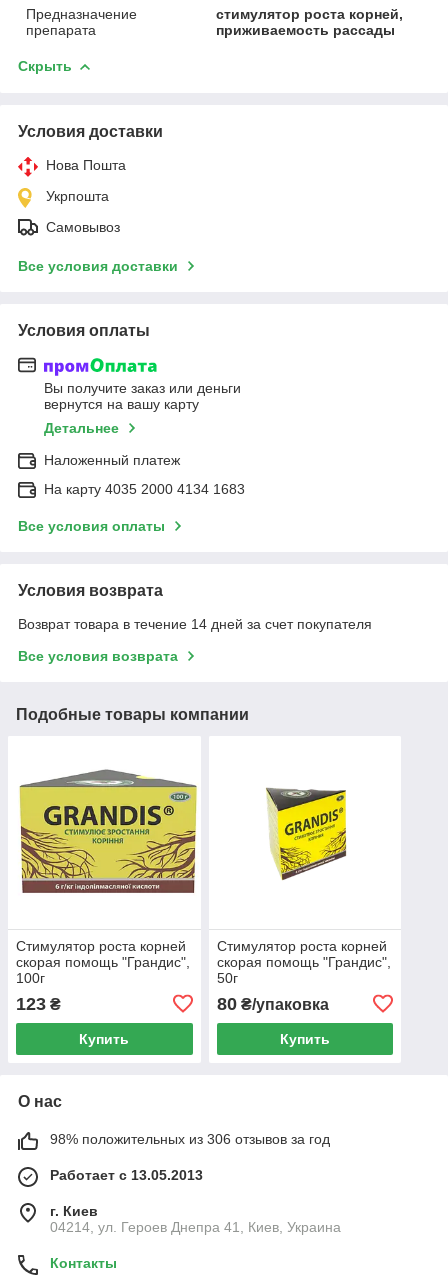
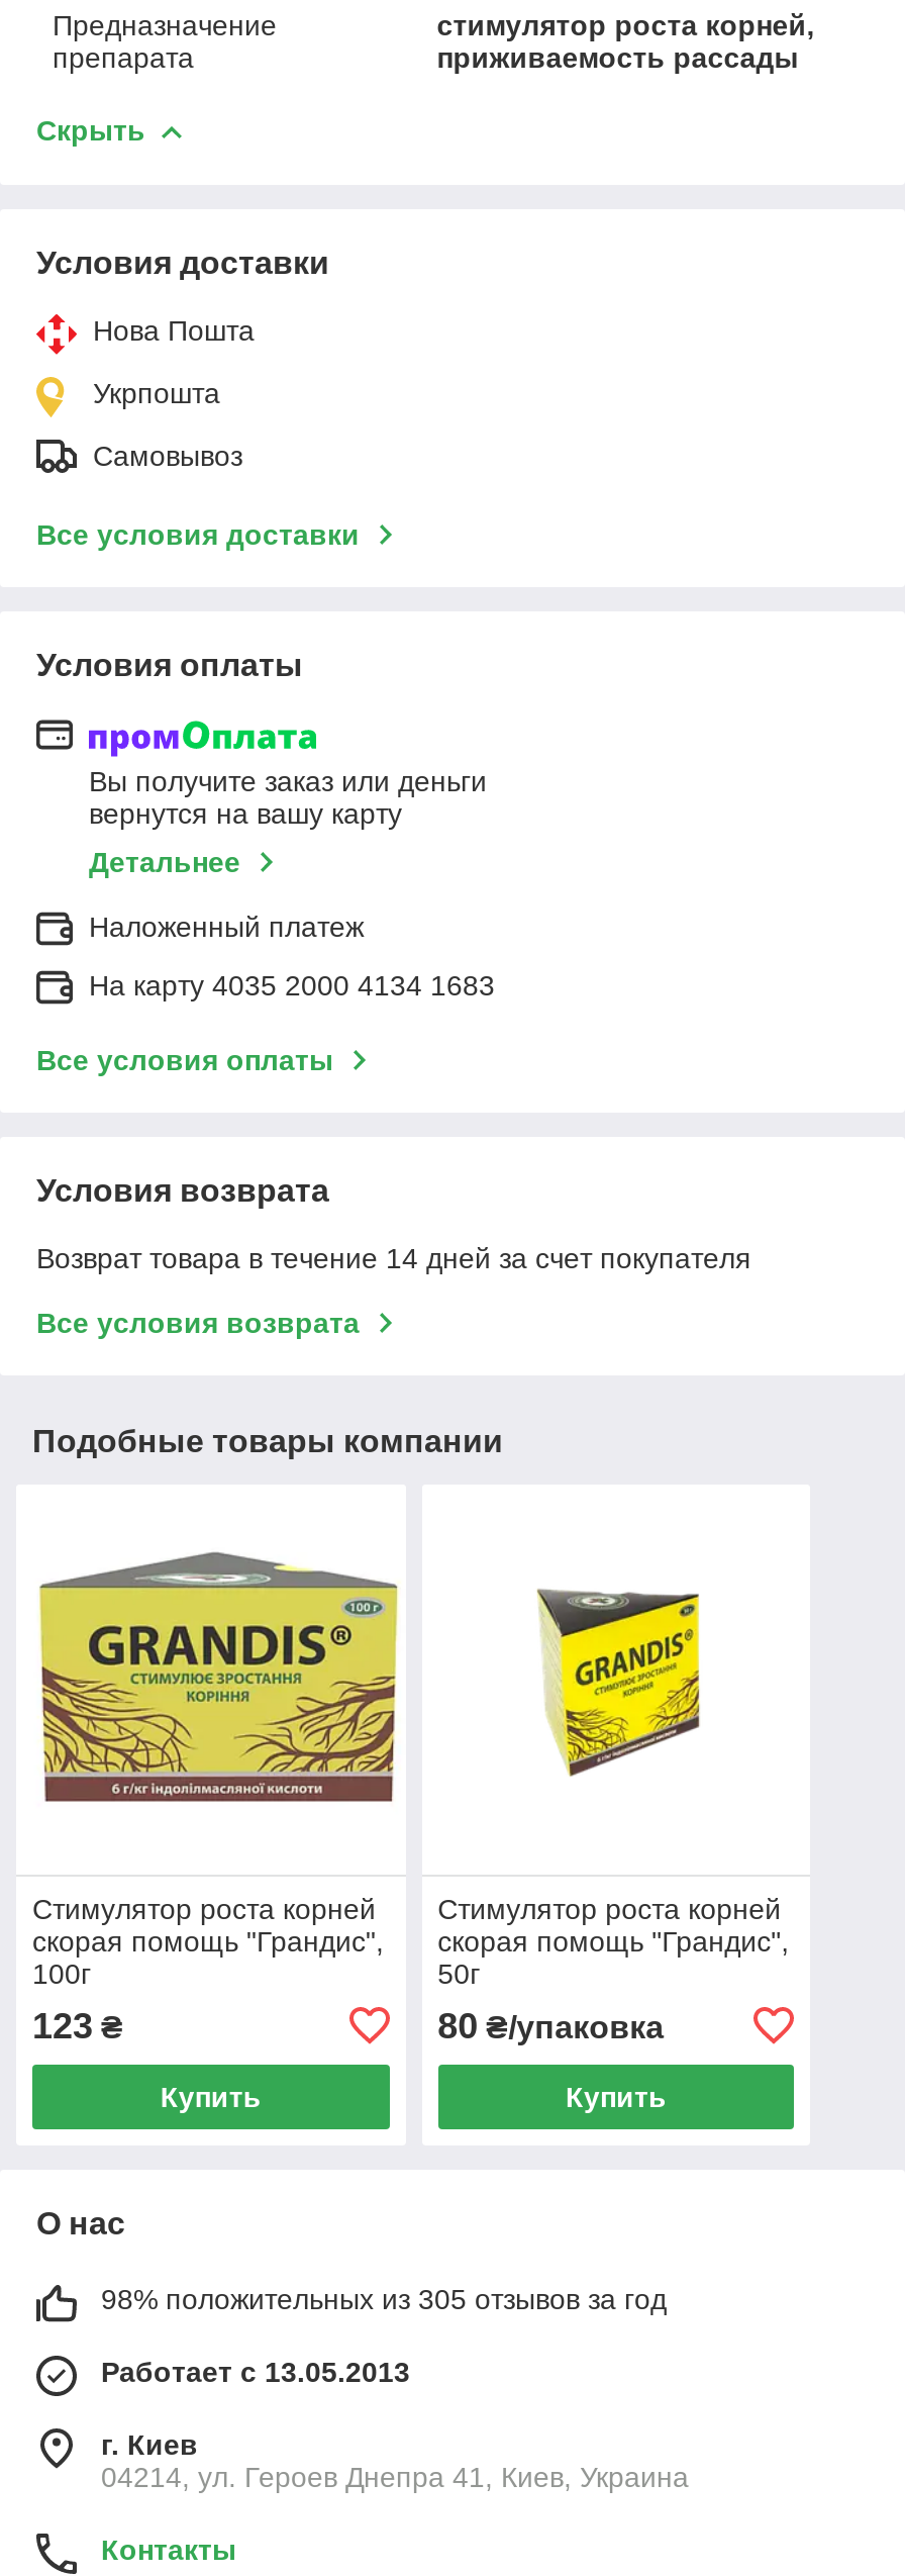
[50,1131,330,1147] 98% положительных из 306 отзывов за год -> [101,2283,667,2315] 98% положительных из 305 отзывов за год

